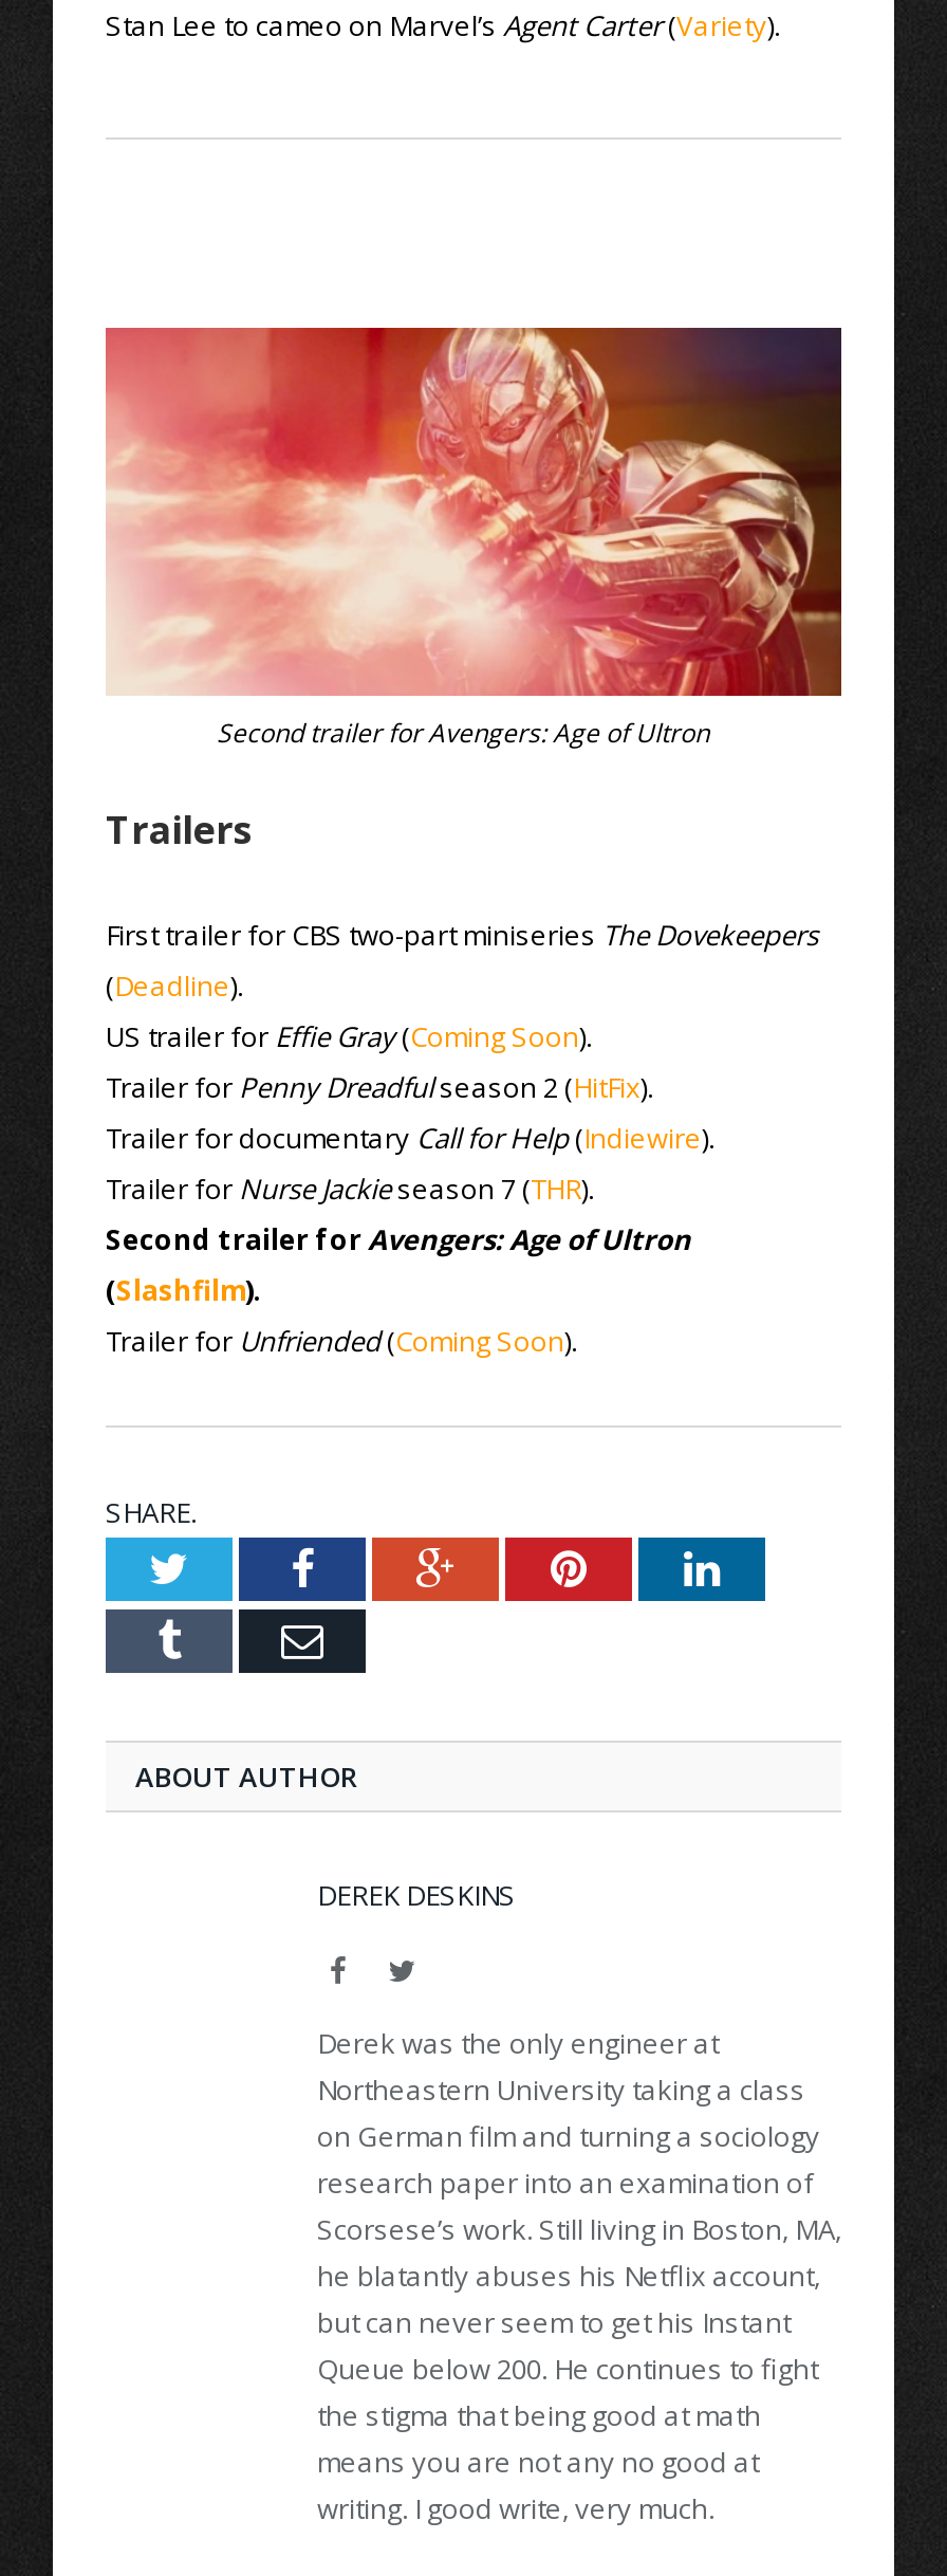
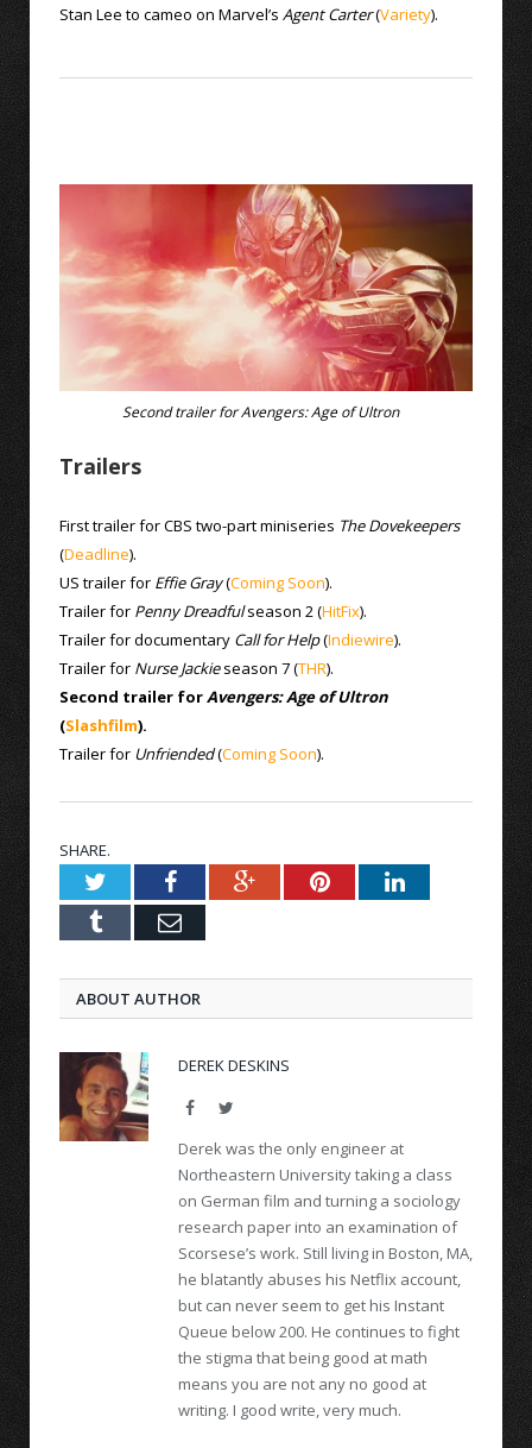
none -> [58,1051,150,1142] [image]

